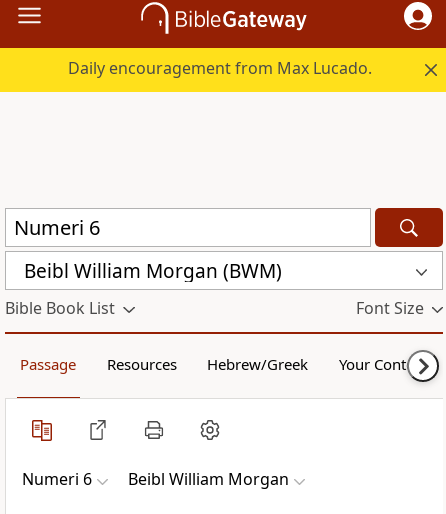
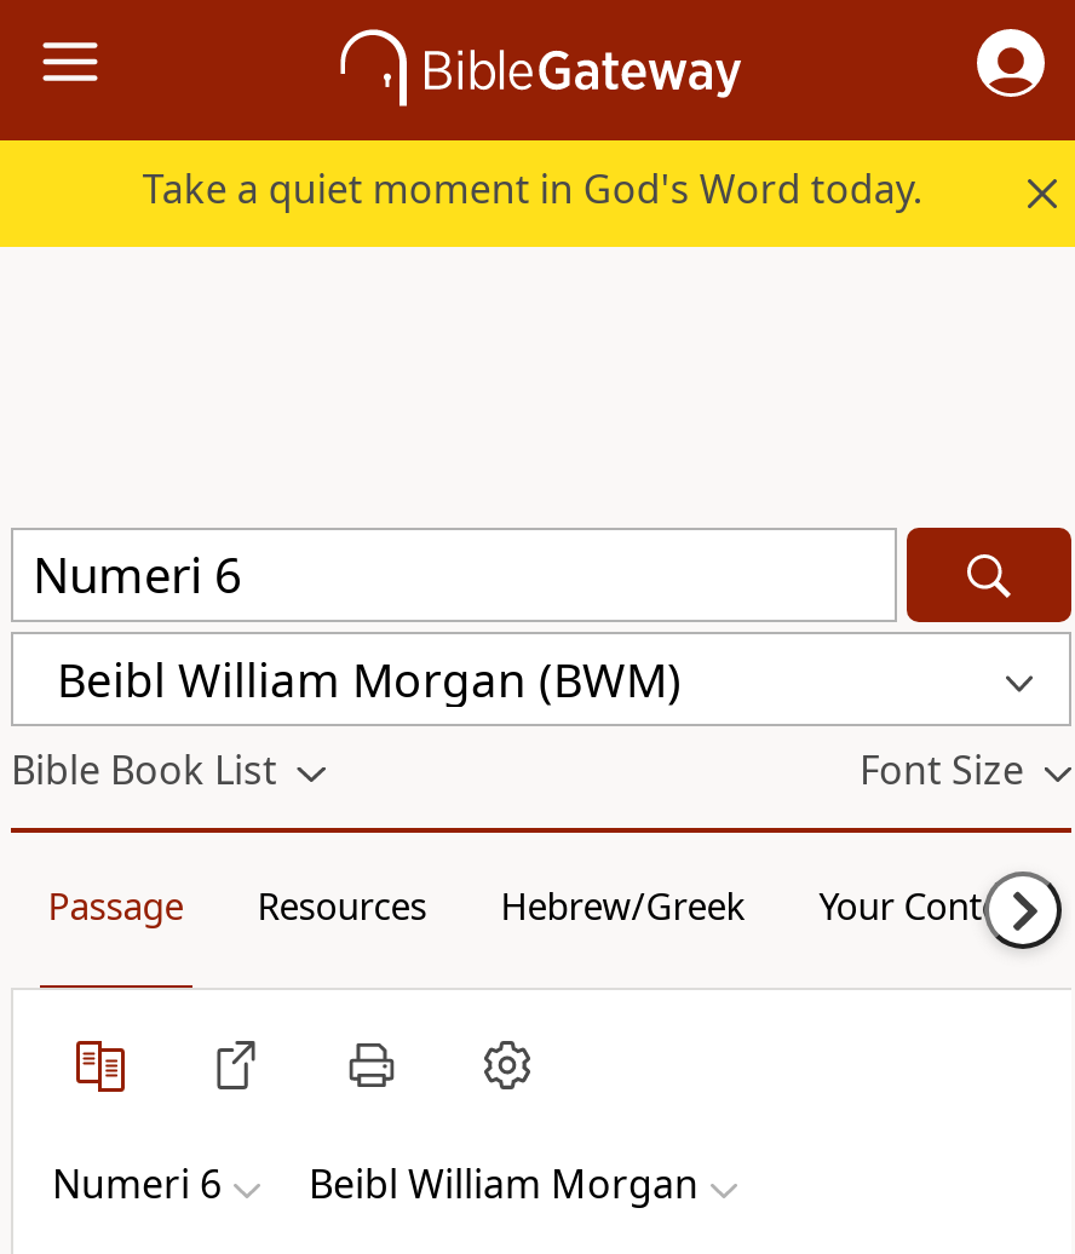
[68,57,372,79] Daily encouragement from Max Lucado. -> [143,162,922,215] Take a quiet moment in God's Word today.

